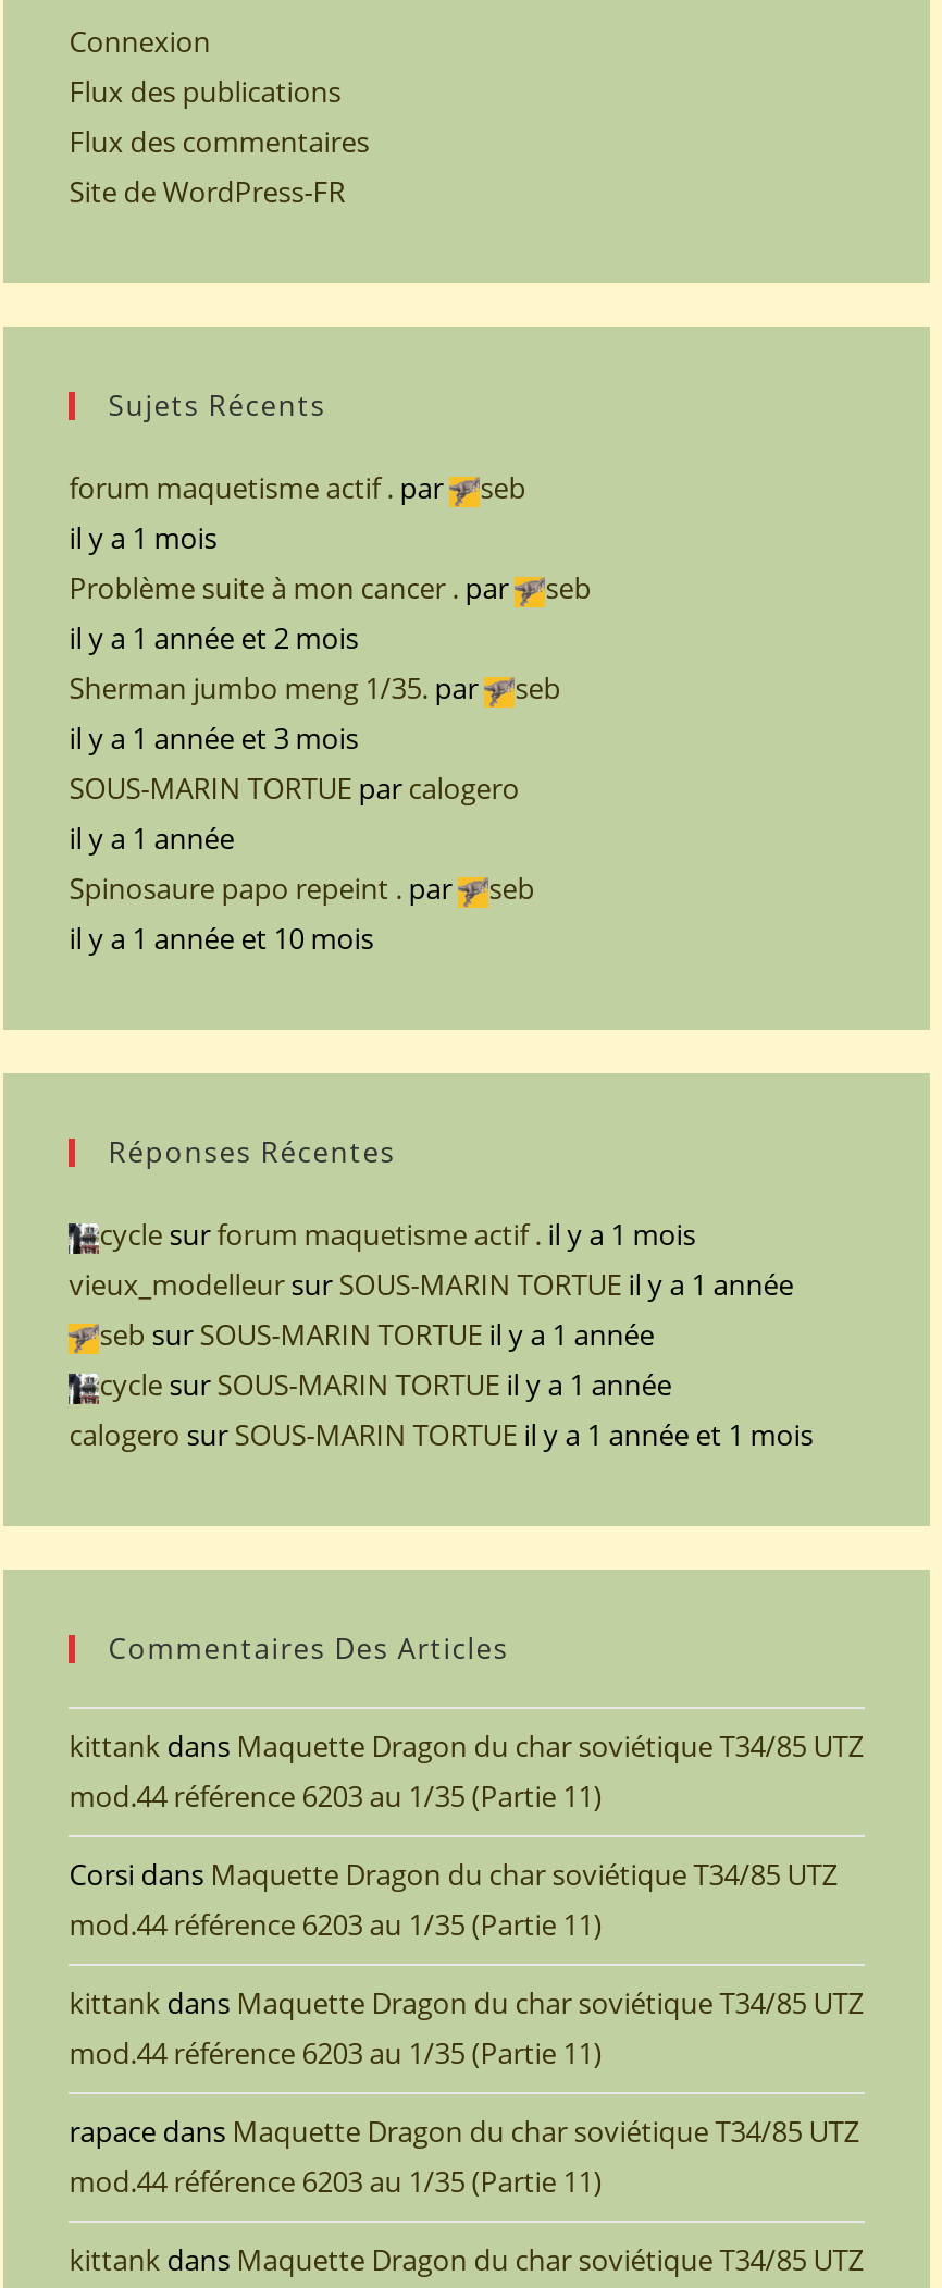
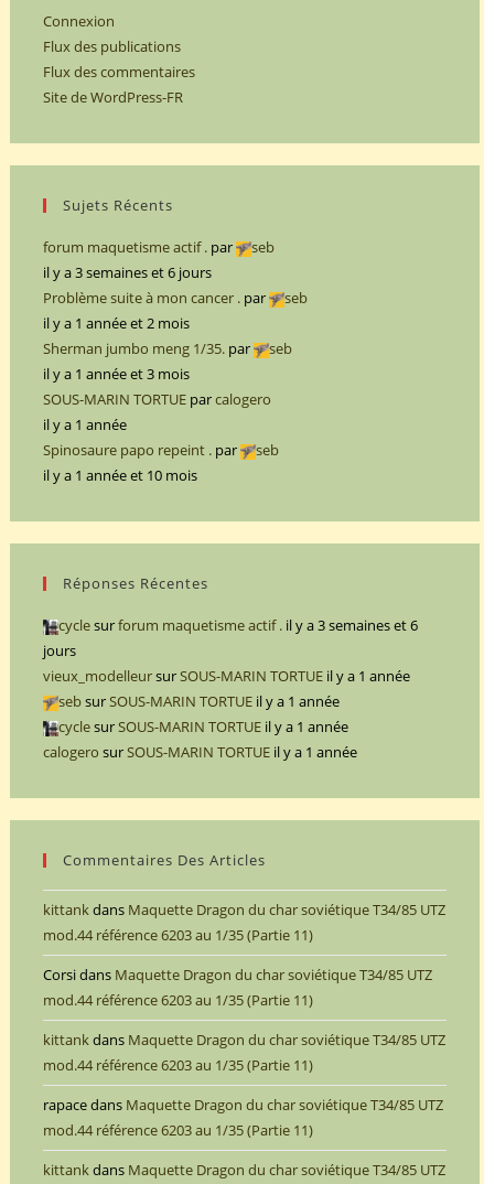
[69,519,217,558] il y a 1 mois -> [43,263,212,282] il y a 3 semaines et 6 jours
[99,1215,696,1254] cycle surforum maquetisme actif . il y a 1 mois -> [43,615,418,661] cycle surforum maquetisme actif . il y a 3 semaines et 6 | jours
[69,1415,813,1455] calogero sur SOUS-MARIN TORTUE il y a 1 année et 1 mois -> [43,742,357,762] calogero sur SOUS-MARIN TORTUE il y a 1 année

